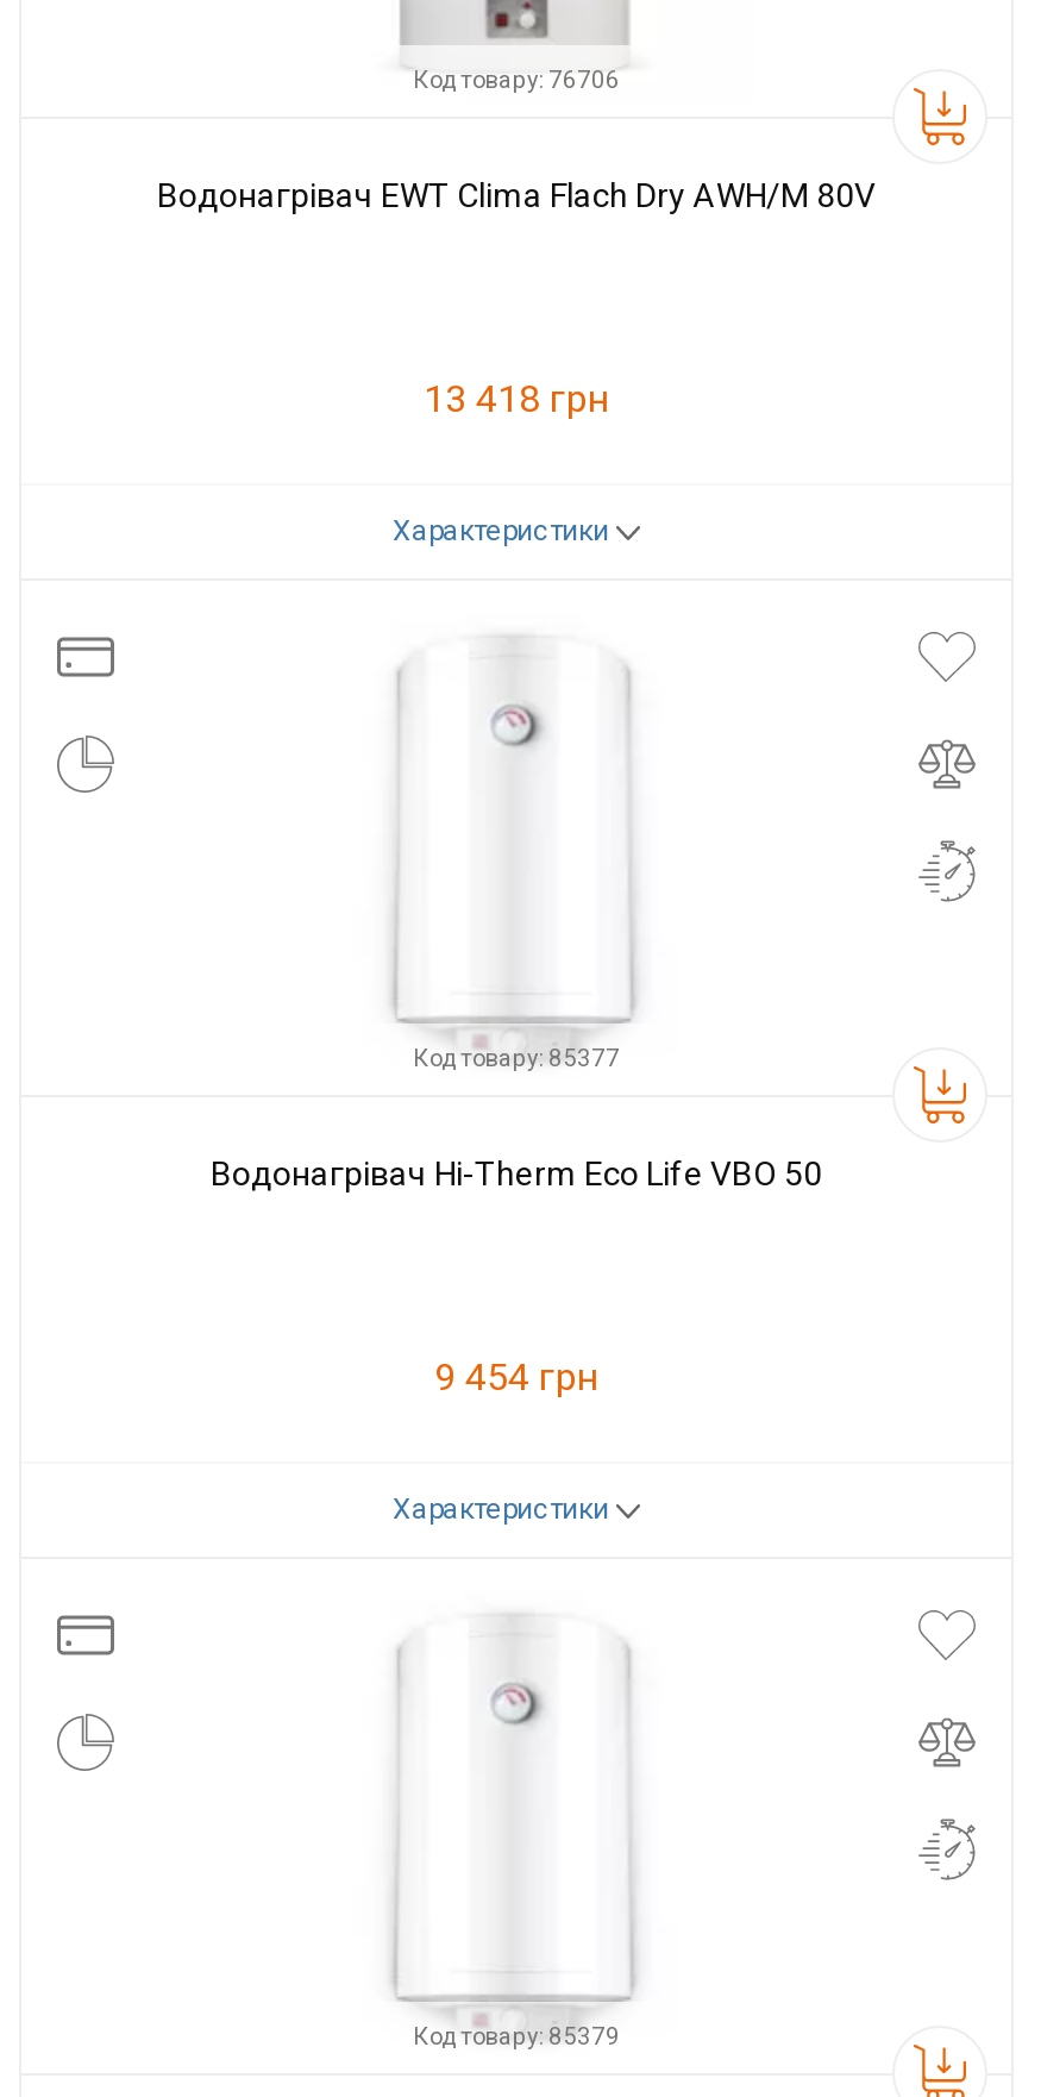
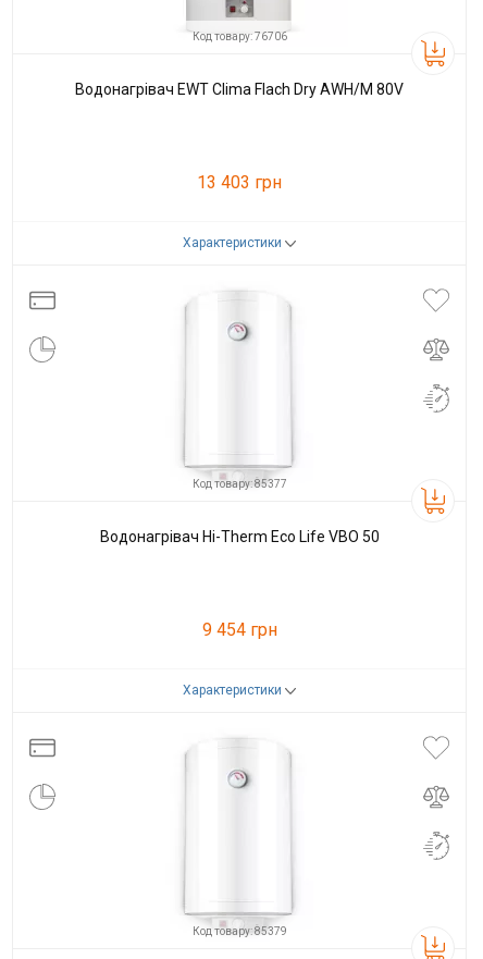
[424,376,609,421] 13 418 грн -> [197,172,282,193] 13 403 грн

